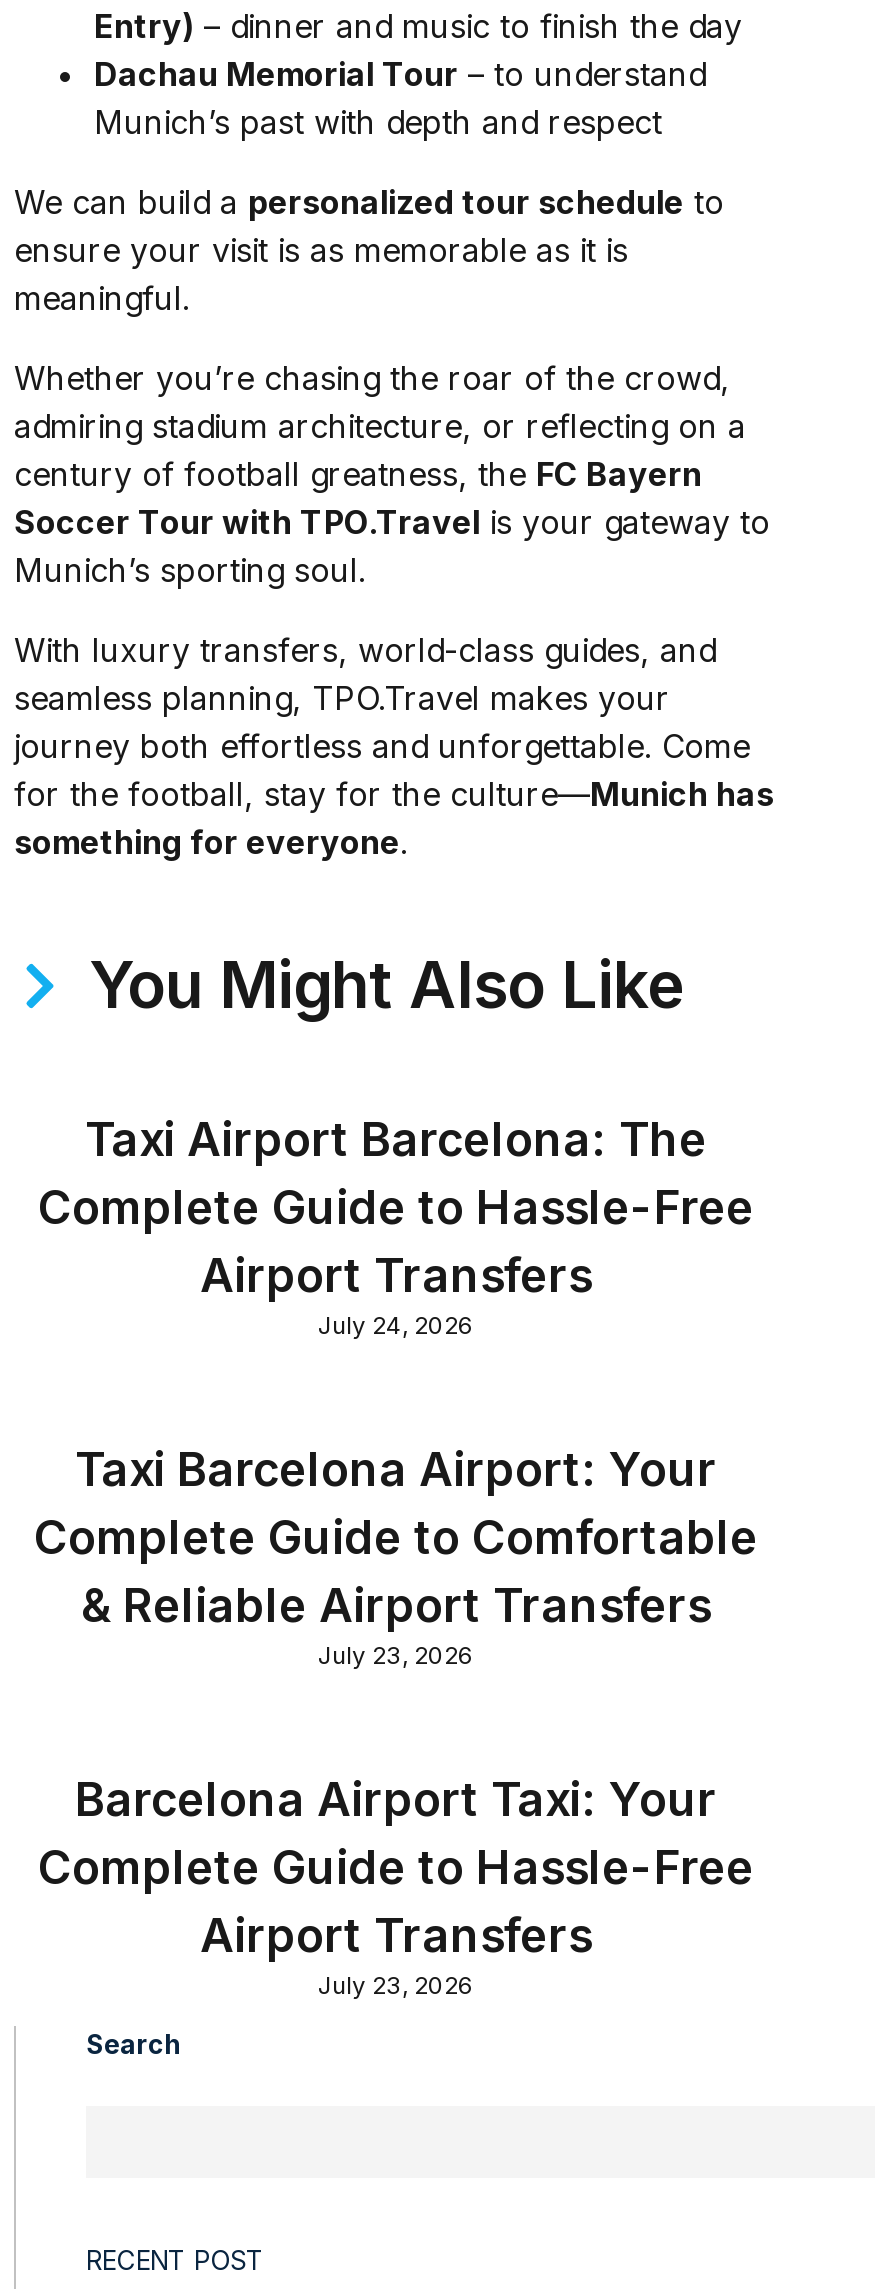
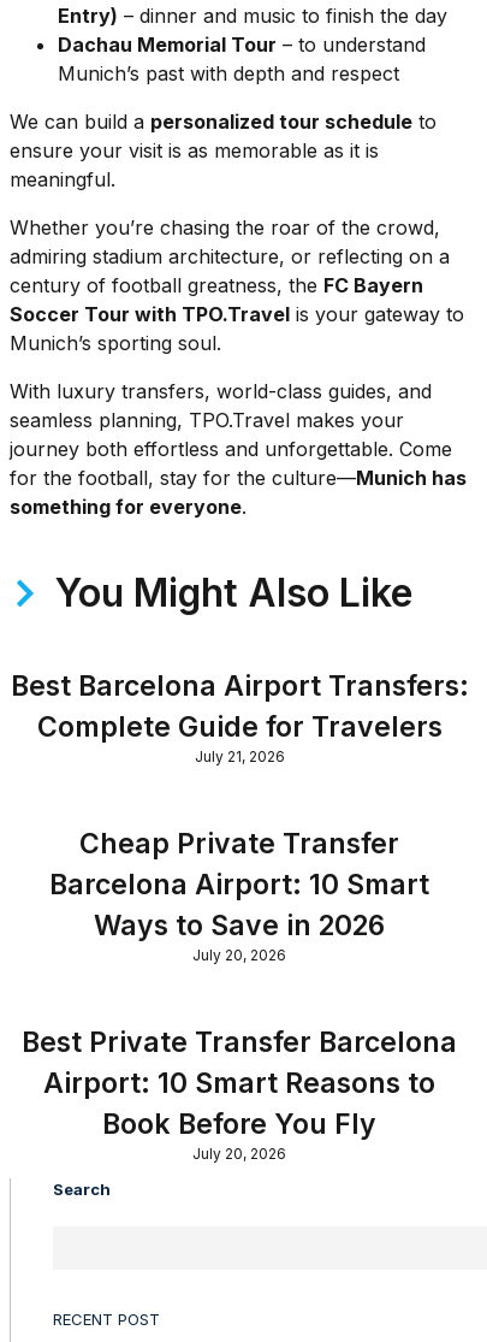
[38,1112,754,1340] Taxi Airport Barcelona: The | Complete Guide to Hassle-Free | Airport Transfers | July 24, 2026 -> [10,669,468,765] Best Barcelona Airport Transfers: | Complete Guide for Travelers | July 21, 2026
[34,1442,758,1670] Taxi Barcelona Airport: Your | Complete Guide to Comfortable | & Reliable Airport Transfers | July 23, 2026 -> [49,827,429,964] Cheap Private Transfer | Barcelona Airport: 10 Smart | Ways to Save in 2026 | July 20, 2026
[38,1772,754,2000] Barcelona Airport Taxi: Your | Complete Guide to Hassle-Free | Airport Transfers | July 23, 2026 -> [22,1025,457,1163] Best Private Transfer Barcelona | Airport: 10 Smart Reasons to | Book Before You Fly | July 20, 2026

